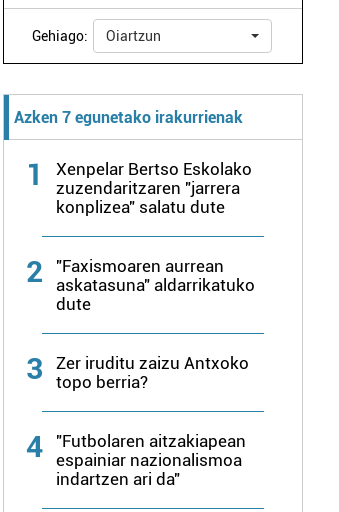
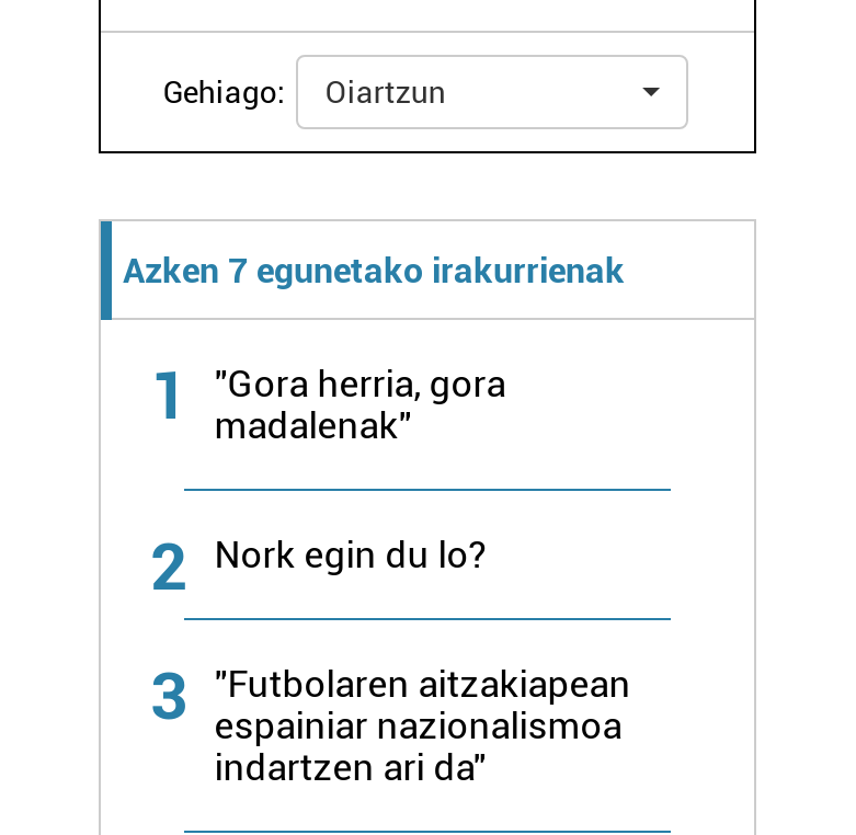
[56,159,252,217] Xenpelar Bertso Eskolako | zuzendaritzaren "jarrera | konplizea" salatu dute -> [214,361,506,447] "Gora herria, gora | madalenak"
[56,256,255,314] "Faxismoaren aurrean | askatasuna" aldarrikatuko | dute -> [214,532,486,576] Nork egin du lo?
[26,353,249,464] Zer iruditu zaizu Antxoko | topo berria? | 4 -> none

